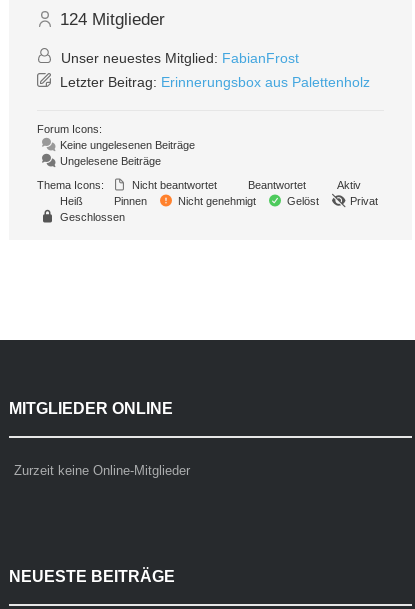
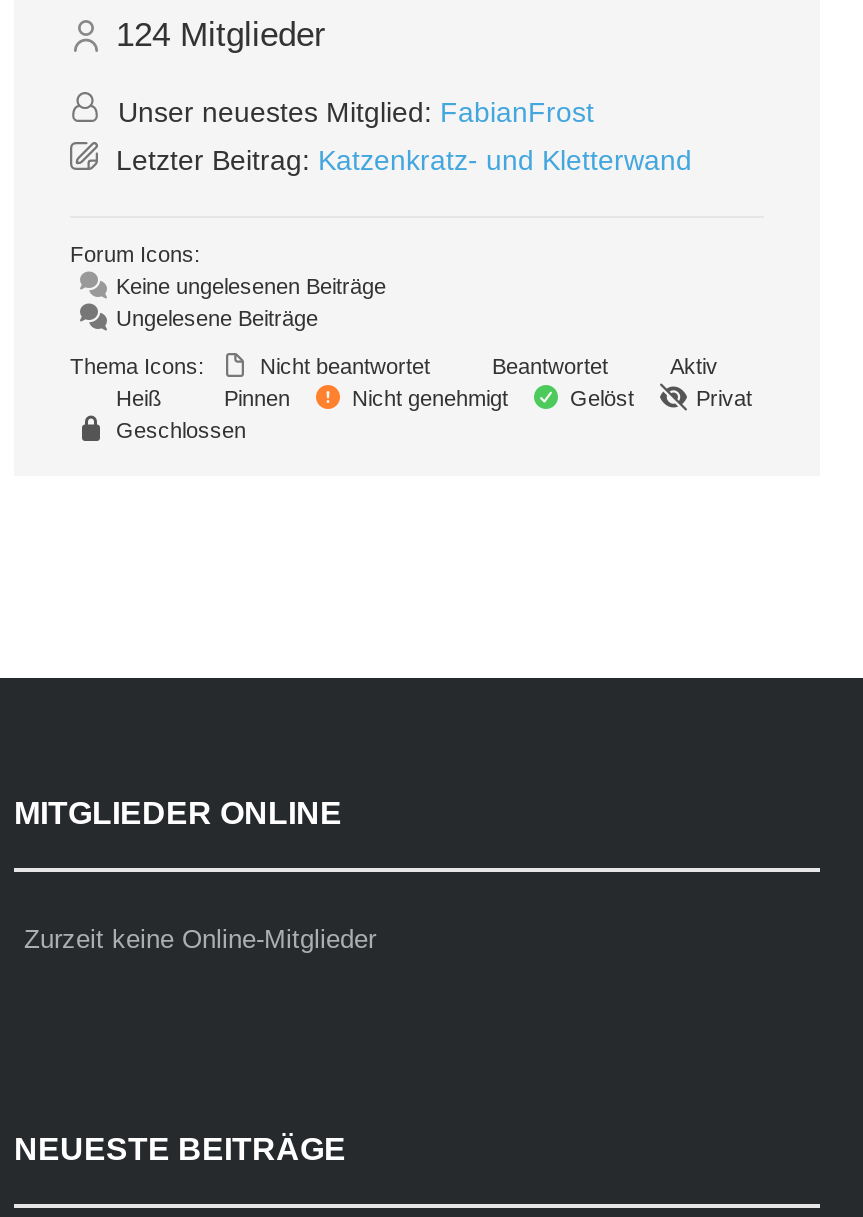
[60,74,370,90] Letzter Beitrag: Erinnerungsbox aus Palettenholz -> [116,144,692,176] Letzter Beitrag: Katzenkratz- und Kletterwand

